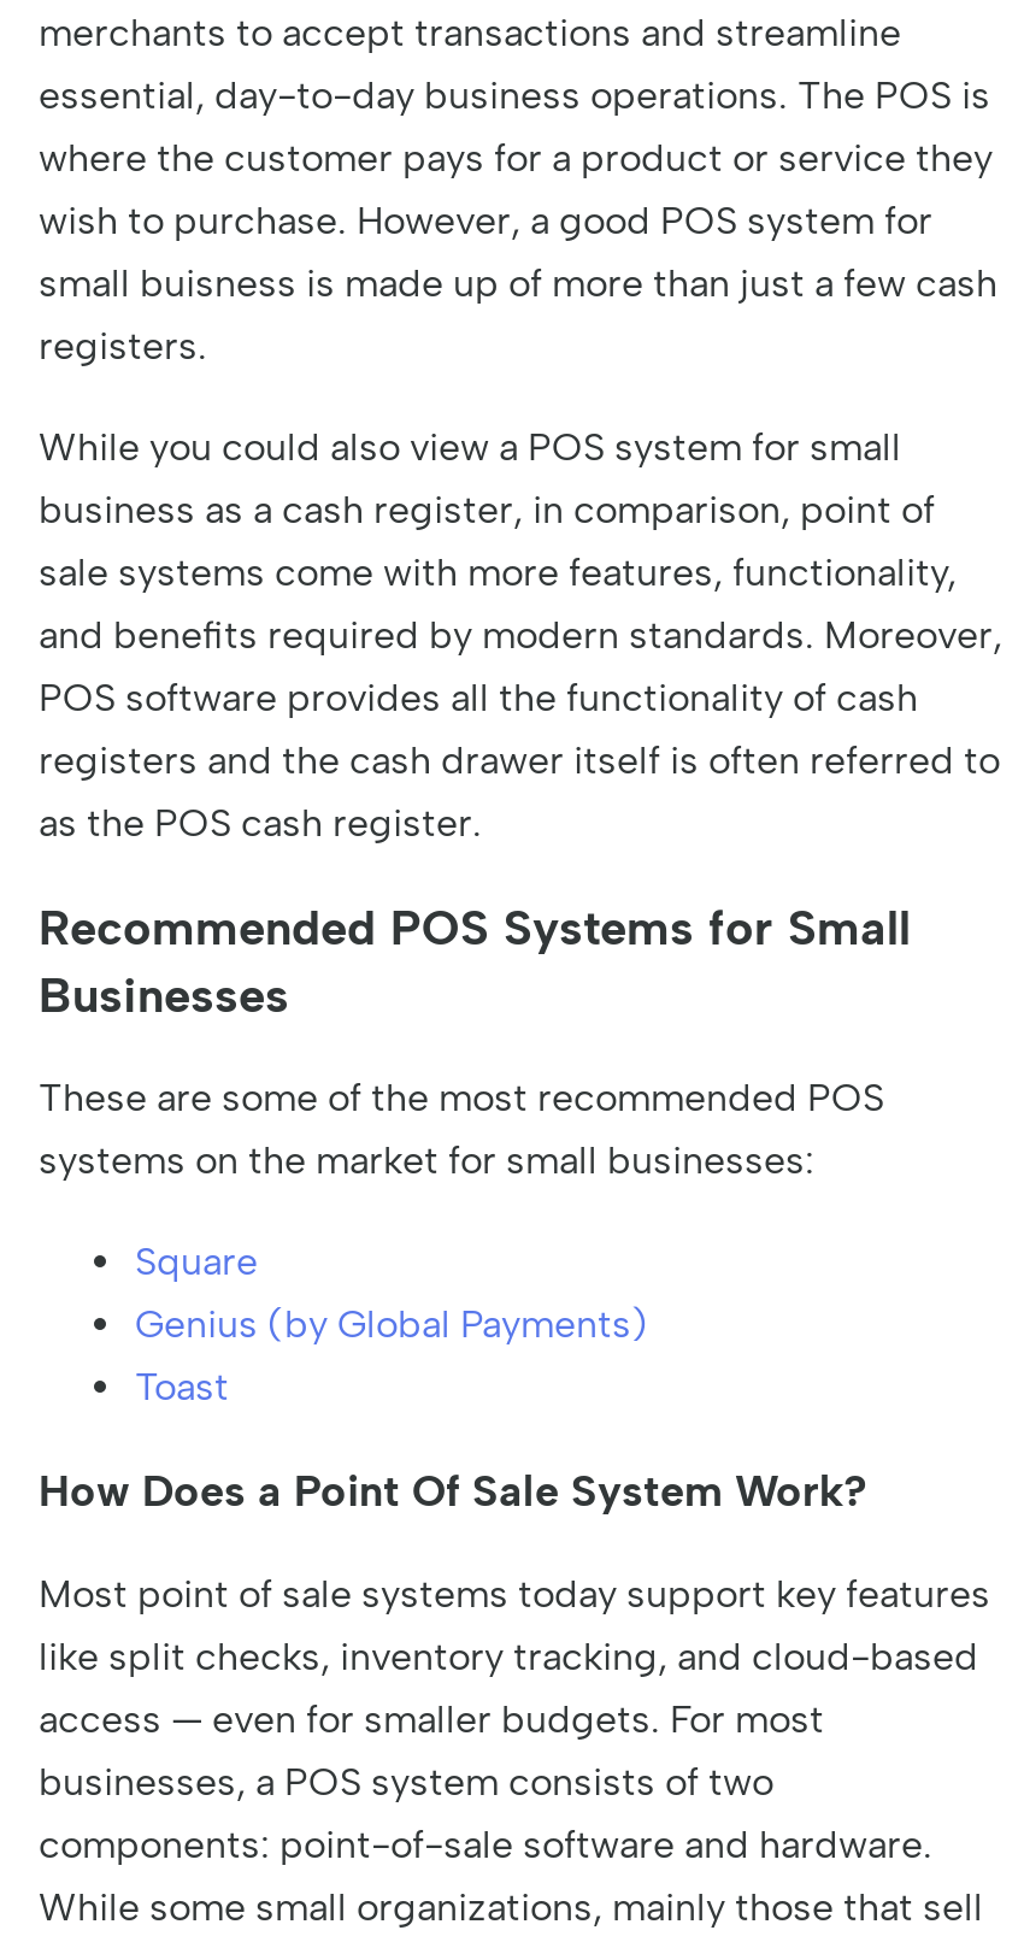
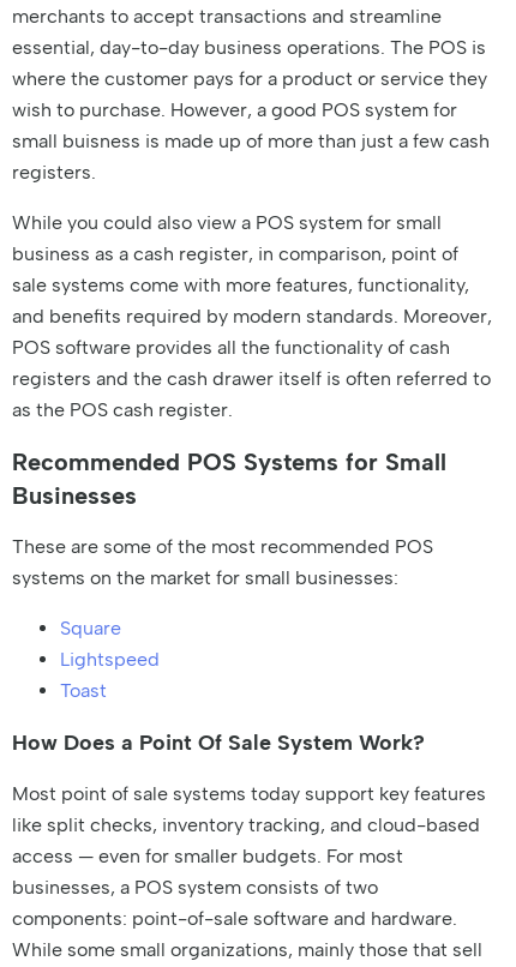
[135,1301,648,1347] Genius (by Global Payments) -> [60,648,160,671] Lightspeed

